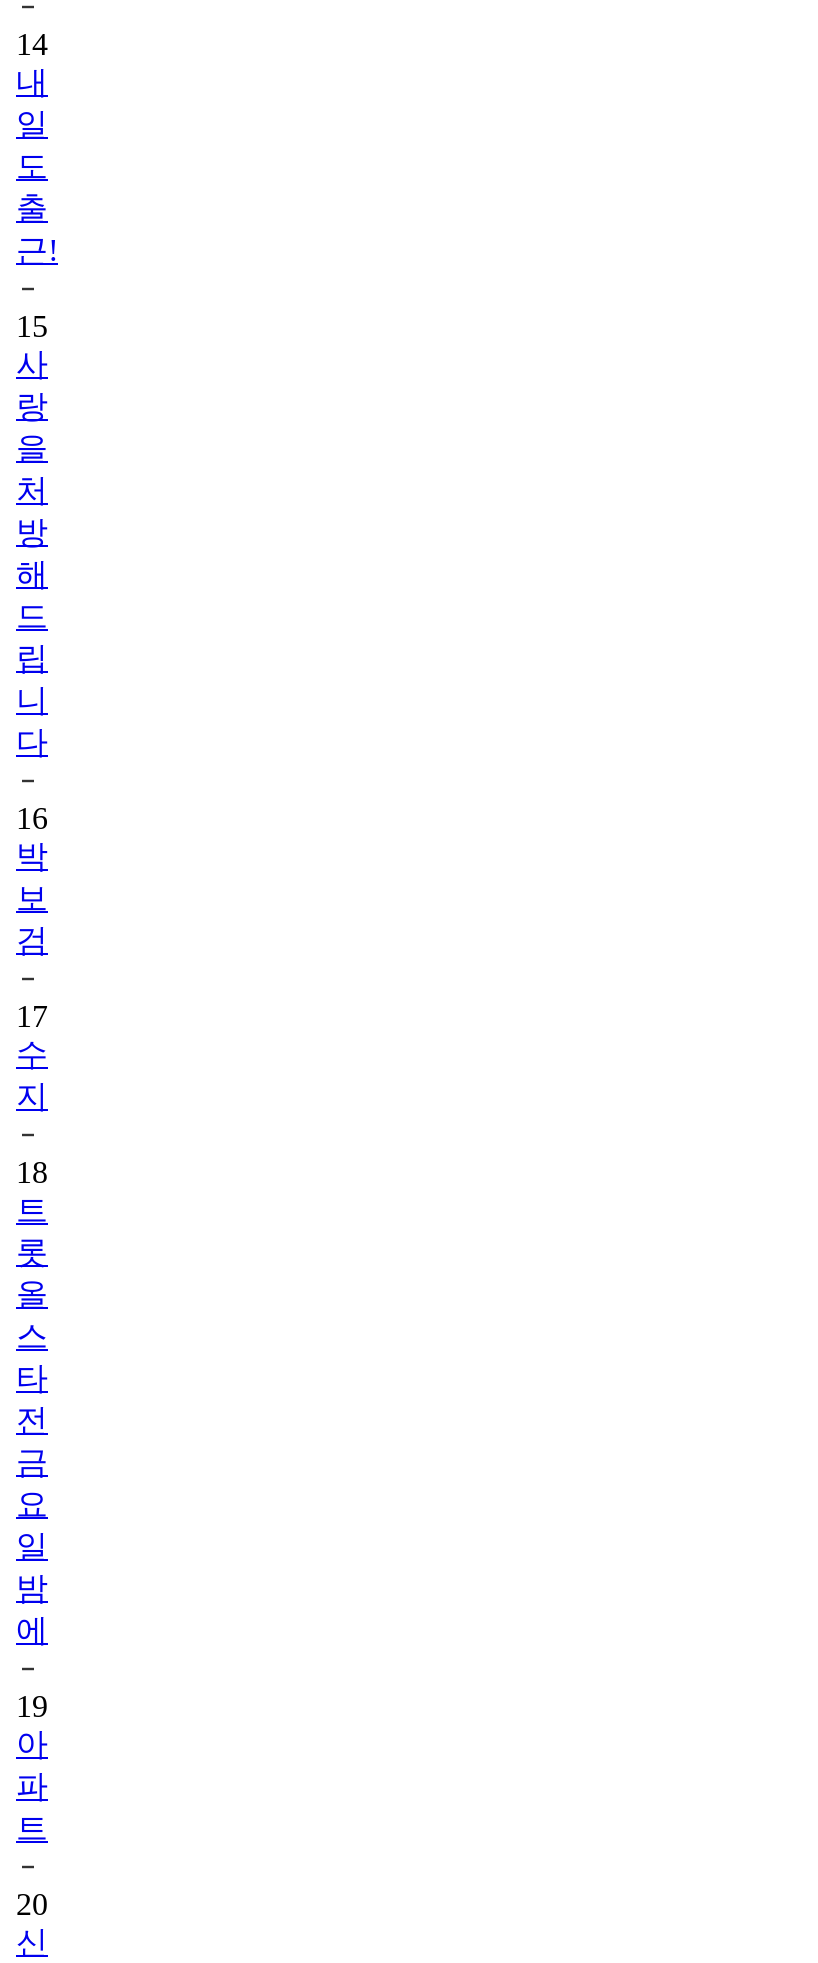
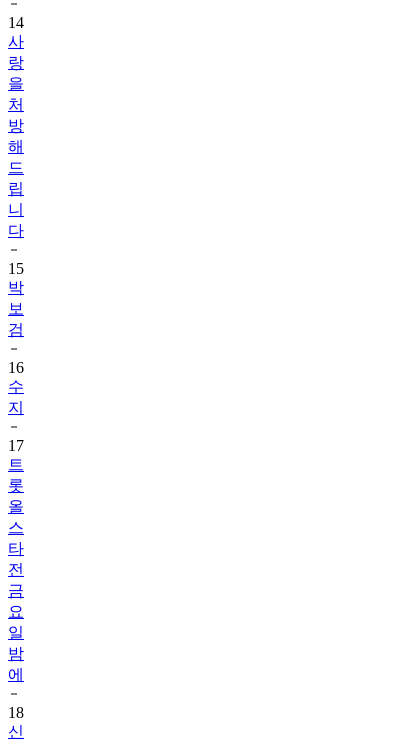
[16,64,58,342] 내 | 일 | 도 | 출 | 근! | 15 -> none
[16,800,48,834] 16 -> [8,260,24,277] 15
[16,998,48,1032] 17 -> [8,359,24,376] 16
[16,1154,48,1188] 18 -> [8,437,24,454] 17
[16,1688,48,1920] 19 | 아 | 파 | 트 | 20 -> [8,704,24,721] 18

